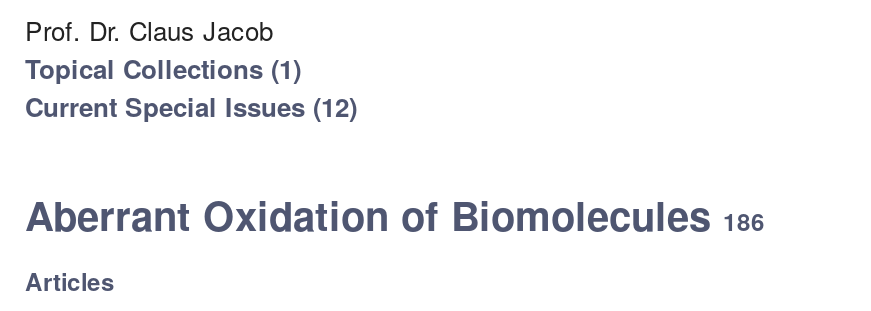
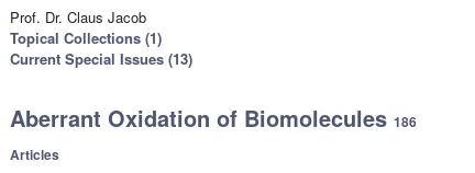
[25,87,357,125] Current Special Issues (12) -> [10,48,192,69] Current Special Issues (13)

